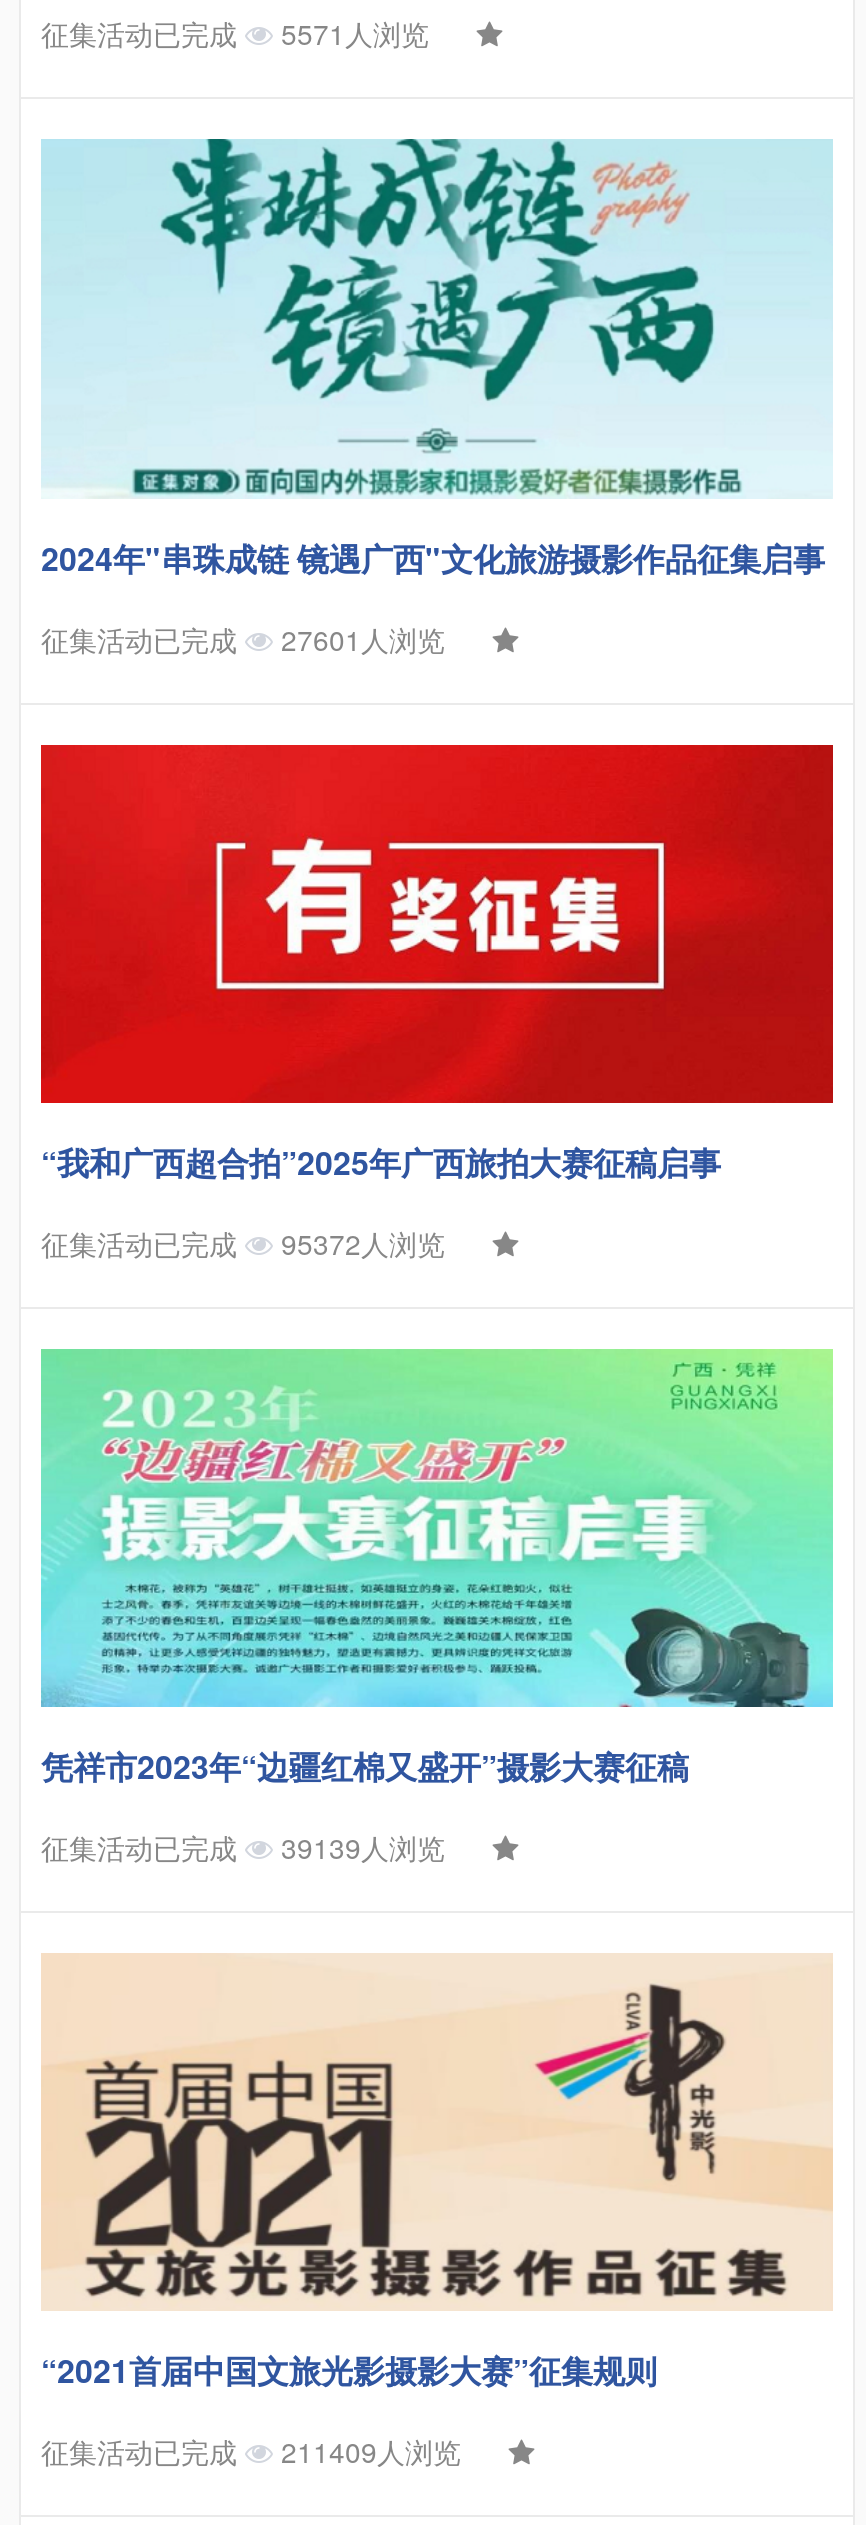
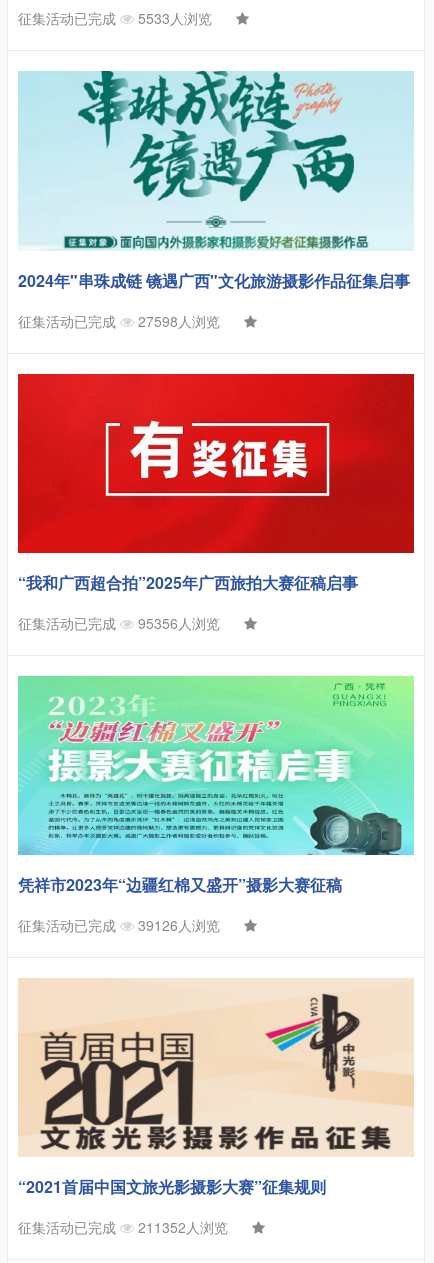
[41,14,429,54] 征集活动已完成 5571人浏览 -> [18,8,212,28] 征集活动已完成 5533人浏览
[41,618,445,658] 征集活动已完成 27601人浏览 -> [18,311,220,331] 征集活动已完成 27598人浏览
[41,1223,445,1263] 征集活动已完成 95372人浏览 -> [18,613,220,633] 征集活动已完成 95356人浏览
[41,1827,445,1867] 征集活动已完成 39139人浏览 -> [18,915,220,935] 征集活动已完成 39126人浏览
[41,2431,461,2471] 征集活动已完成 211409人浏览 -> [18,1217,228,1237] 征集活动已完成 211352人浏览

